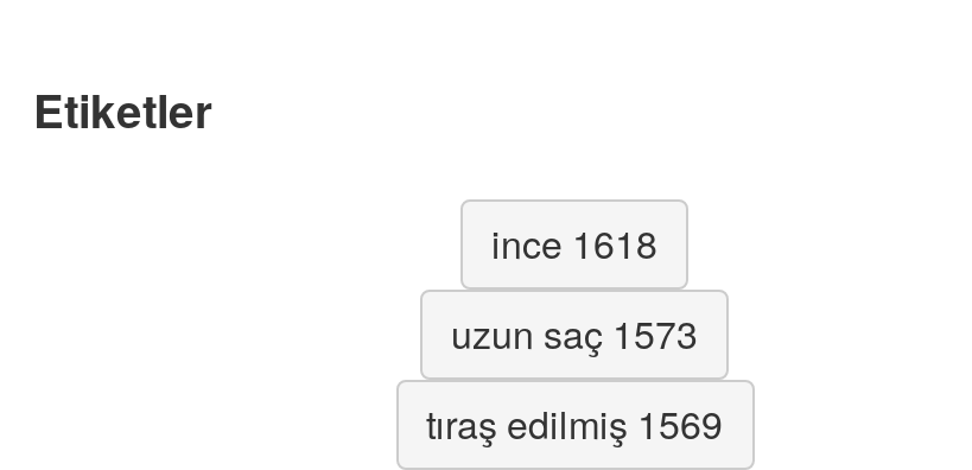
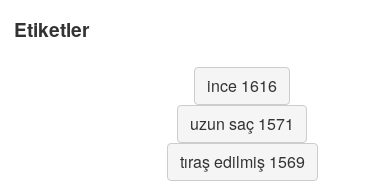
[491,216,657,271] ince 1618 -> [207,74,277,97] ince 1616
[451,306,698,361] uzun saç 1573 -> [190,112,294,135] uzun saç 1571

